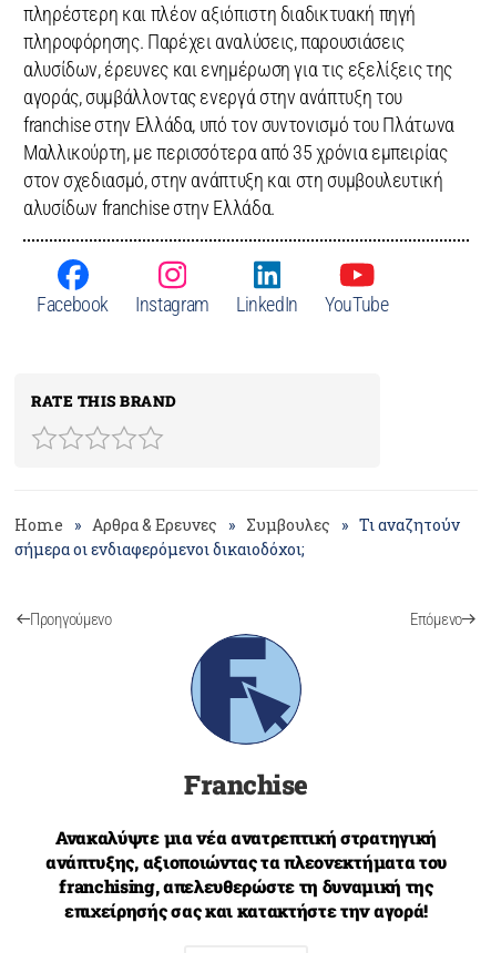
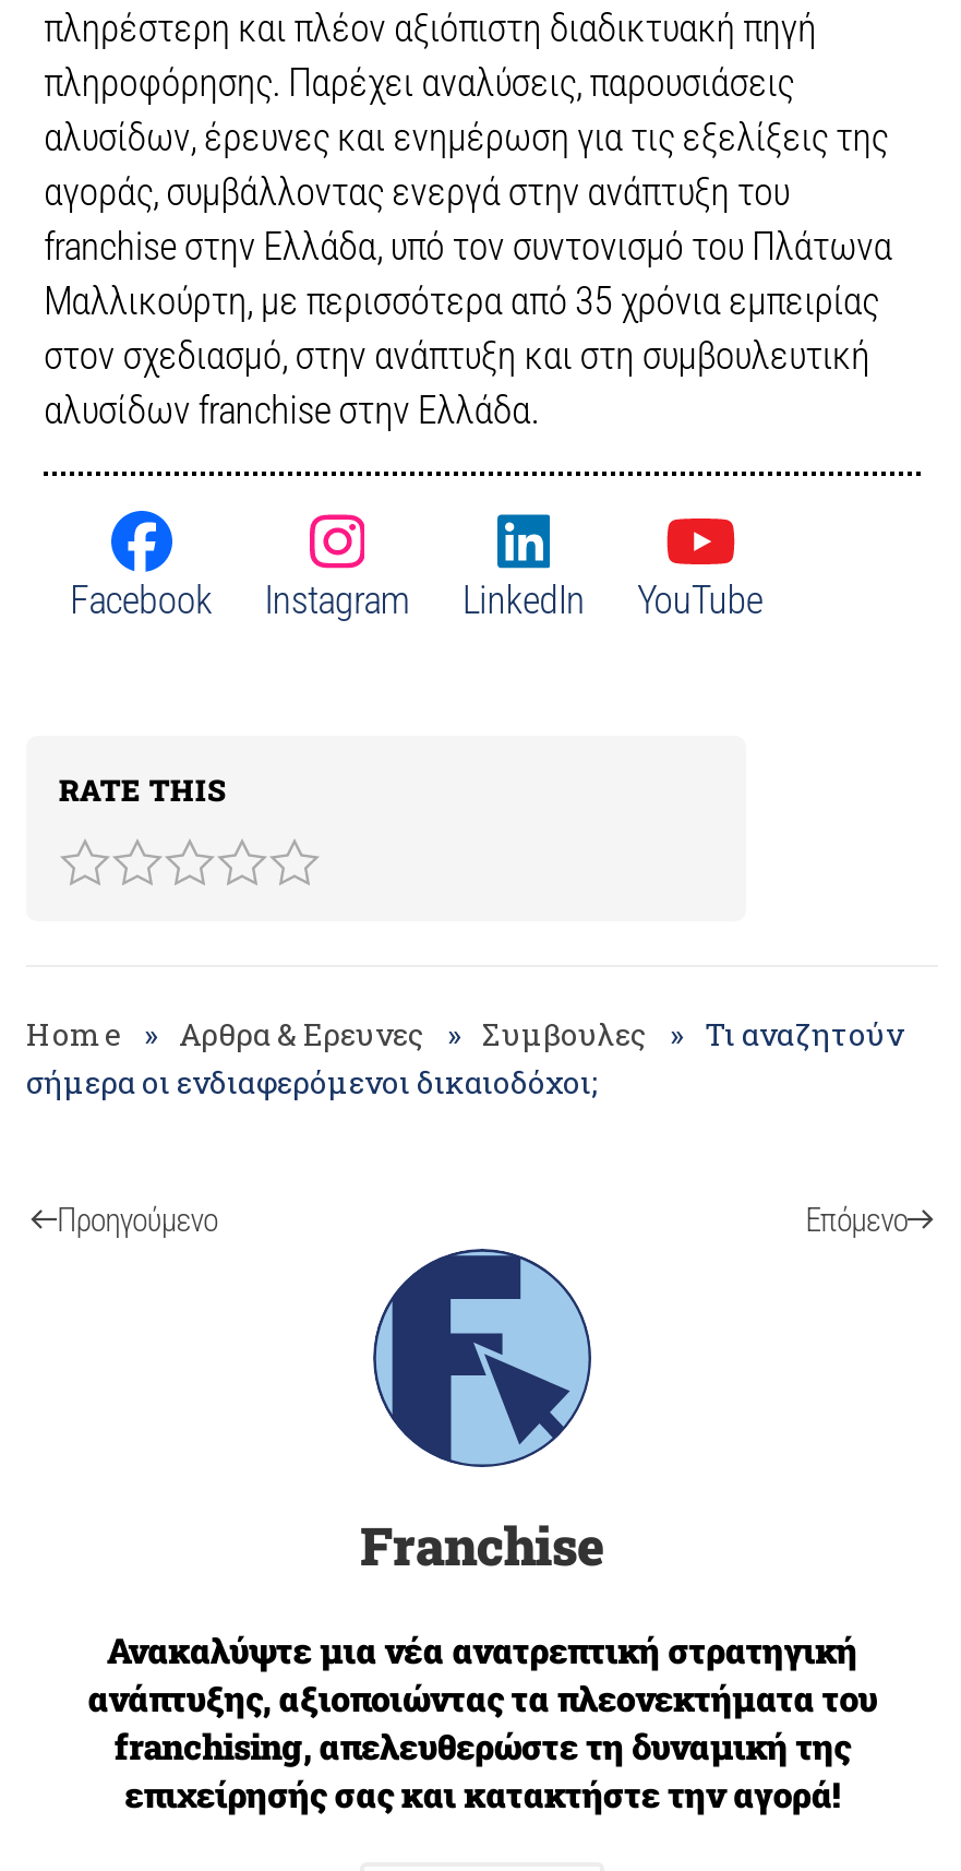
[31,391,177,411] RATE THIS BRAND -> [59,771,226,810] RATE THIS

